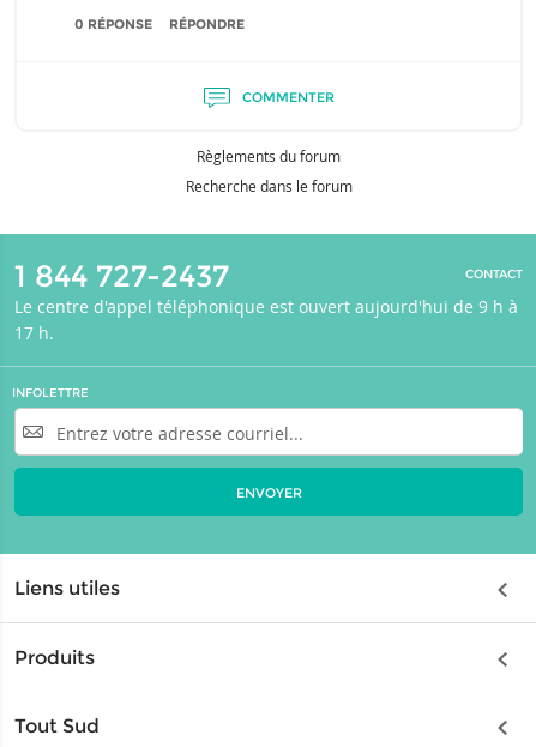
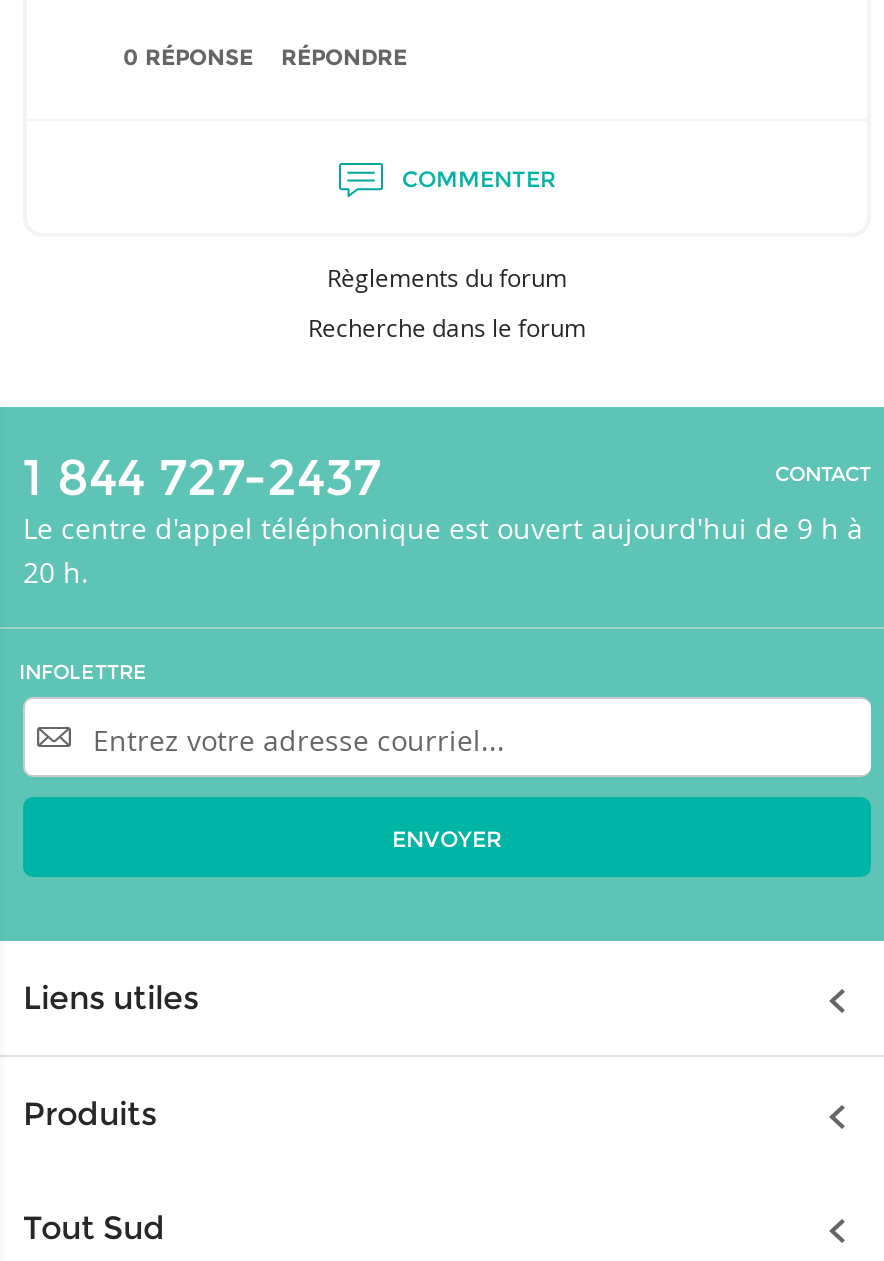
[14,321,54,344] 17 h. -> [23,553,89,591] 20 h.

